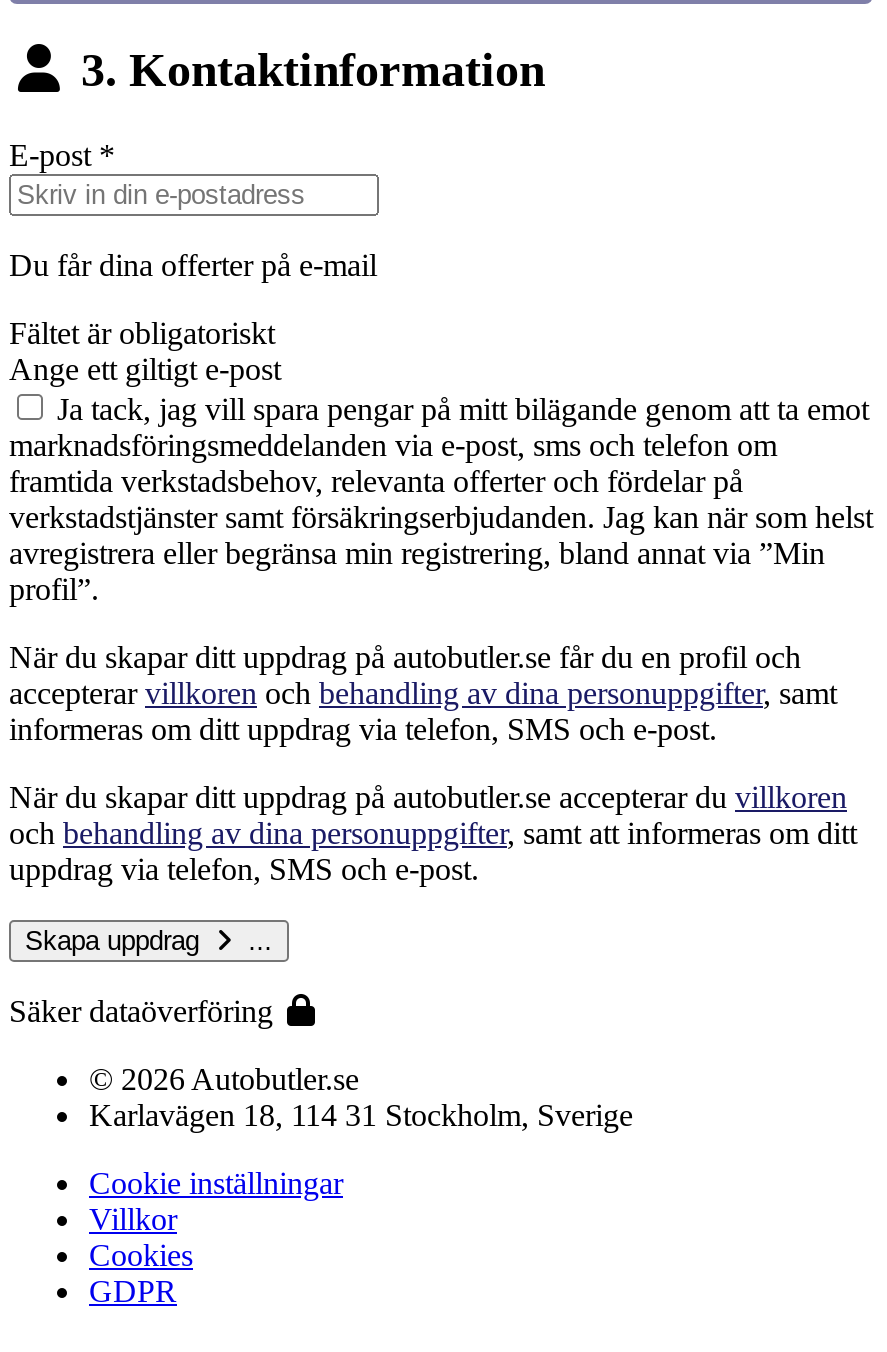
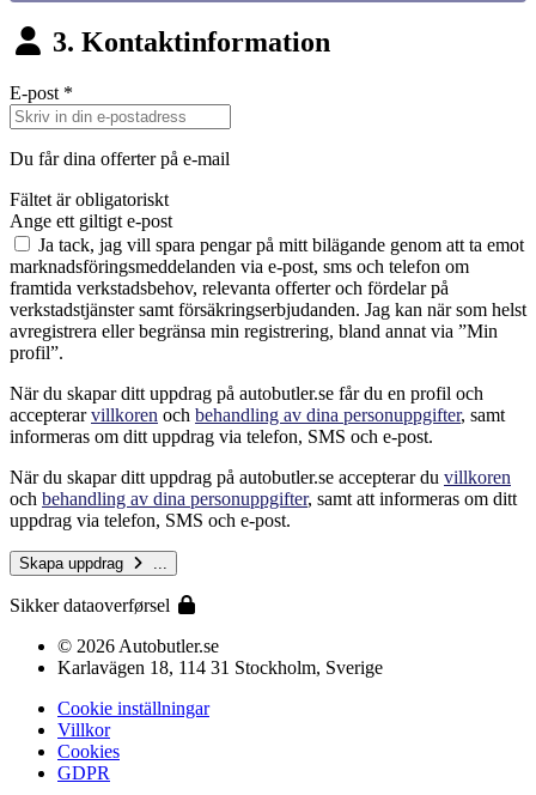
[9,994,281,1028] Säker dataöverföring -> [10,595,175,615] Sikker dataoverførsel

